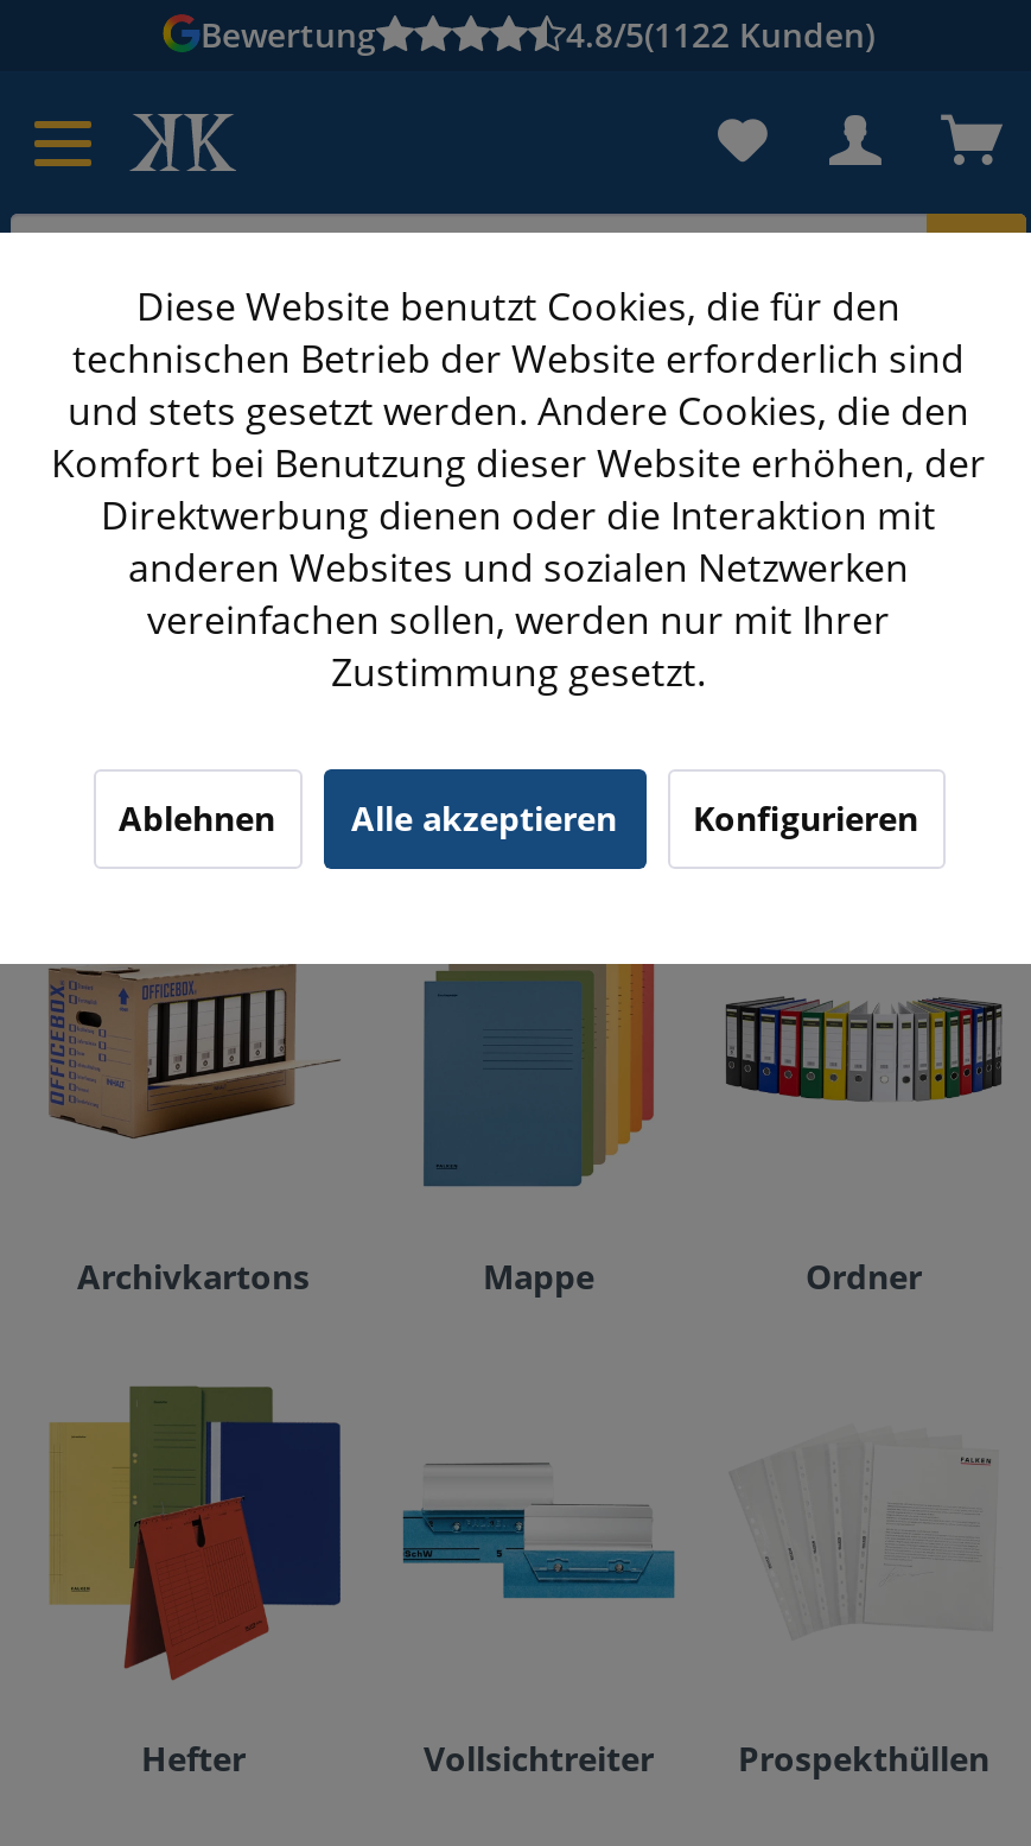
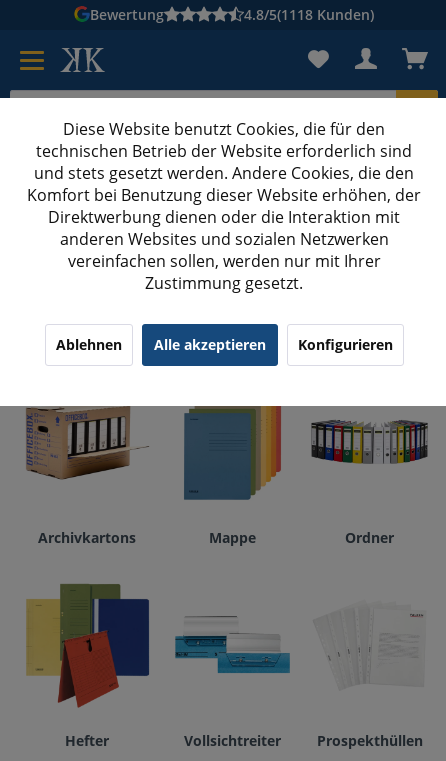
[566,11,874,56] 4.8/5(1122 Kunden) -> [244,4,374,23] 4.8/5(1118 Kunden)

